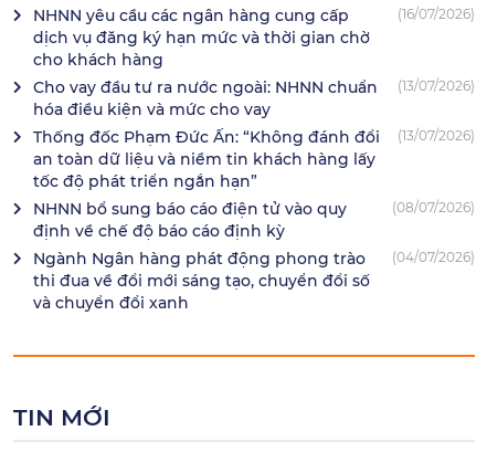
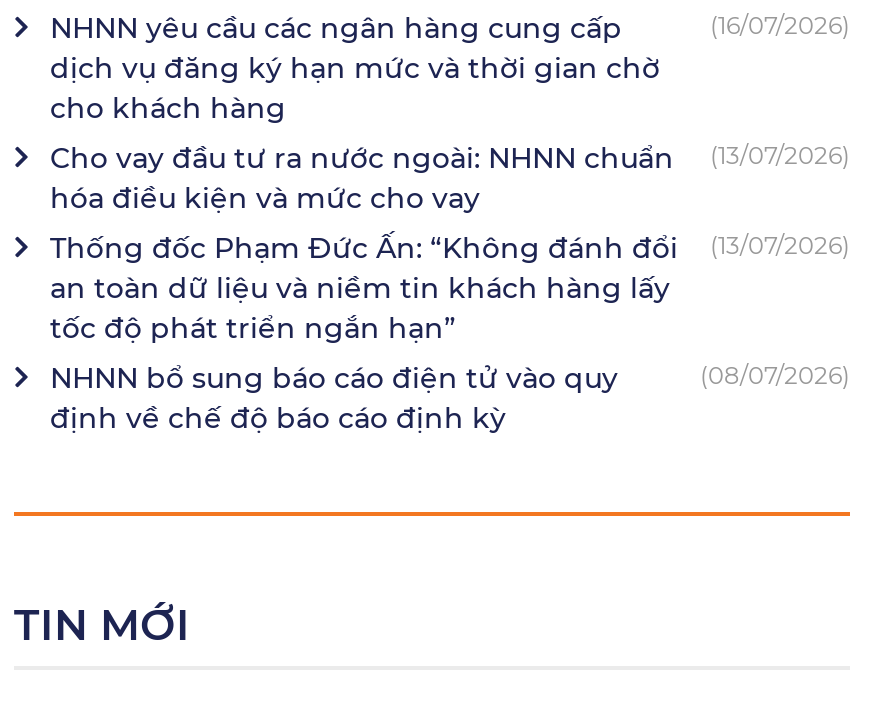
[33,248,370,312] Ngành Ngân hàng phát động phong trào | thi đua về đổi mới sáng tạo, chuyển đổi số | và chuyển đổi xanh -> none
[392,248,475,265] (04/07/2026) -> none

